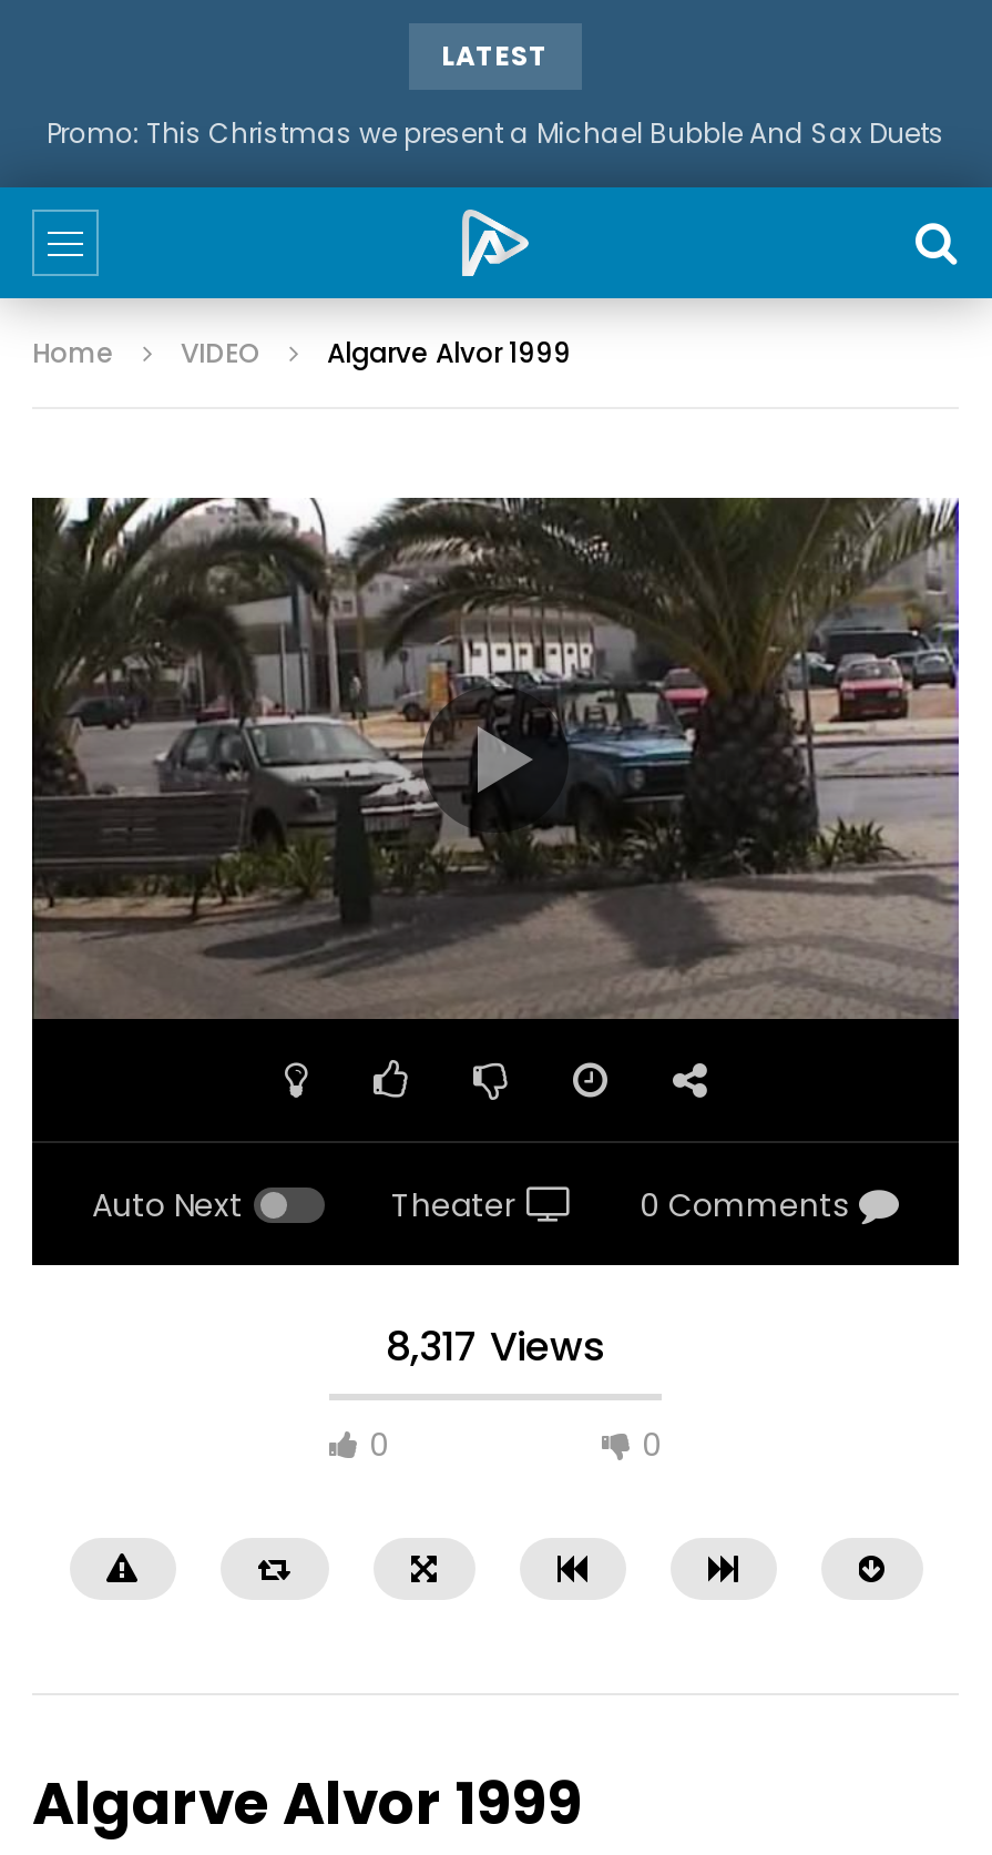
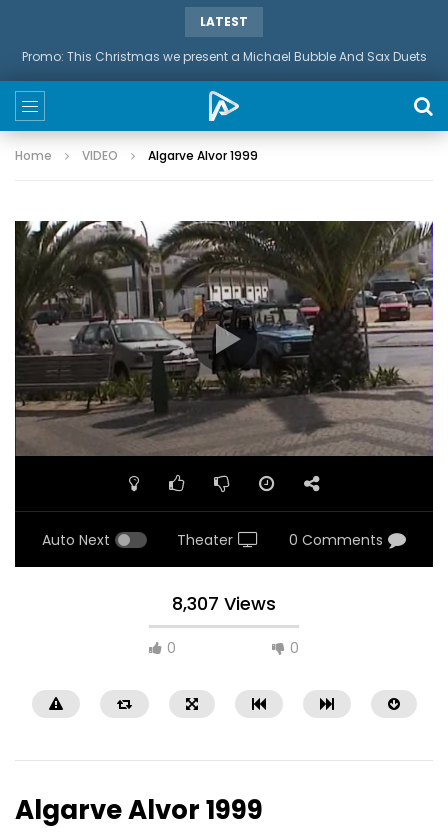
[386,1319,605,1374] 8,317 Views -> [172,591,276,616] 8,307 Views

